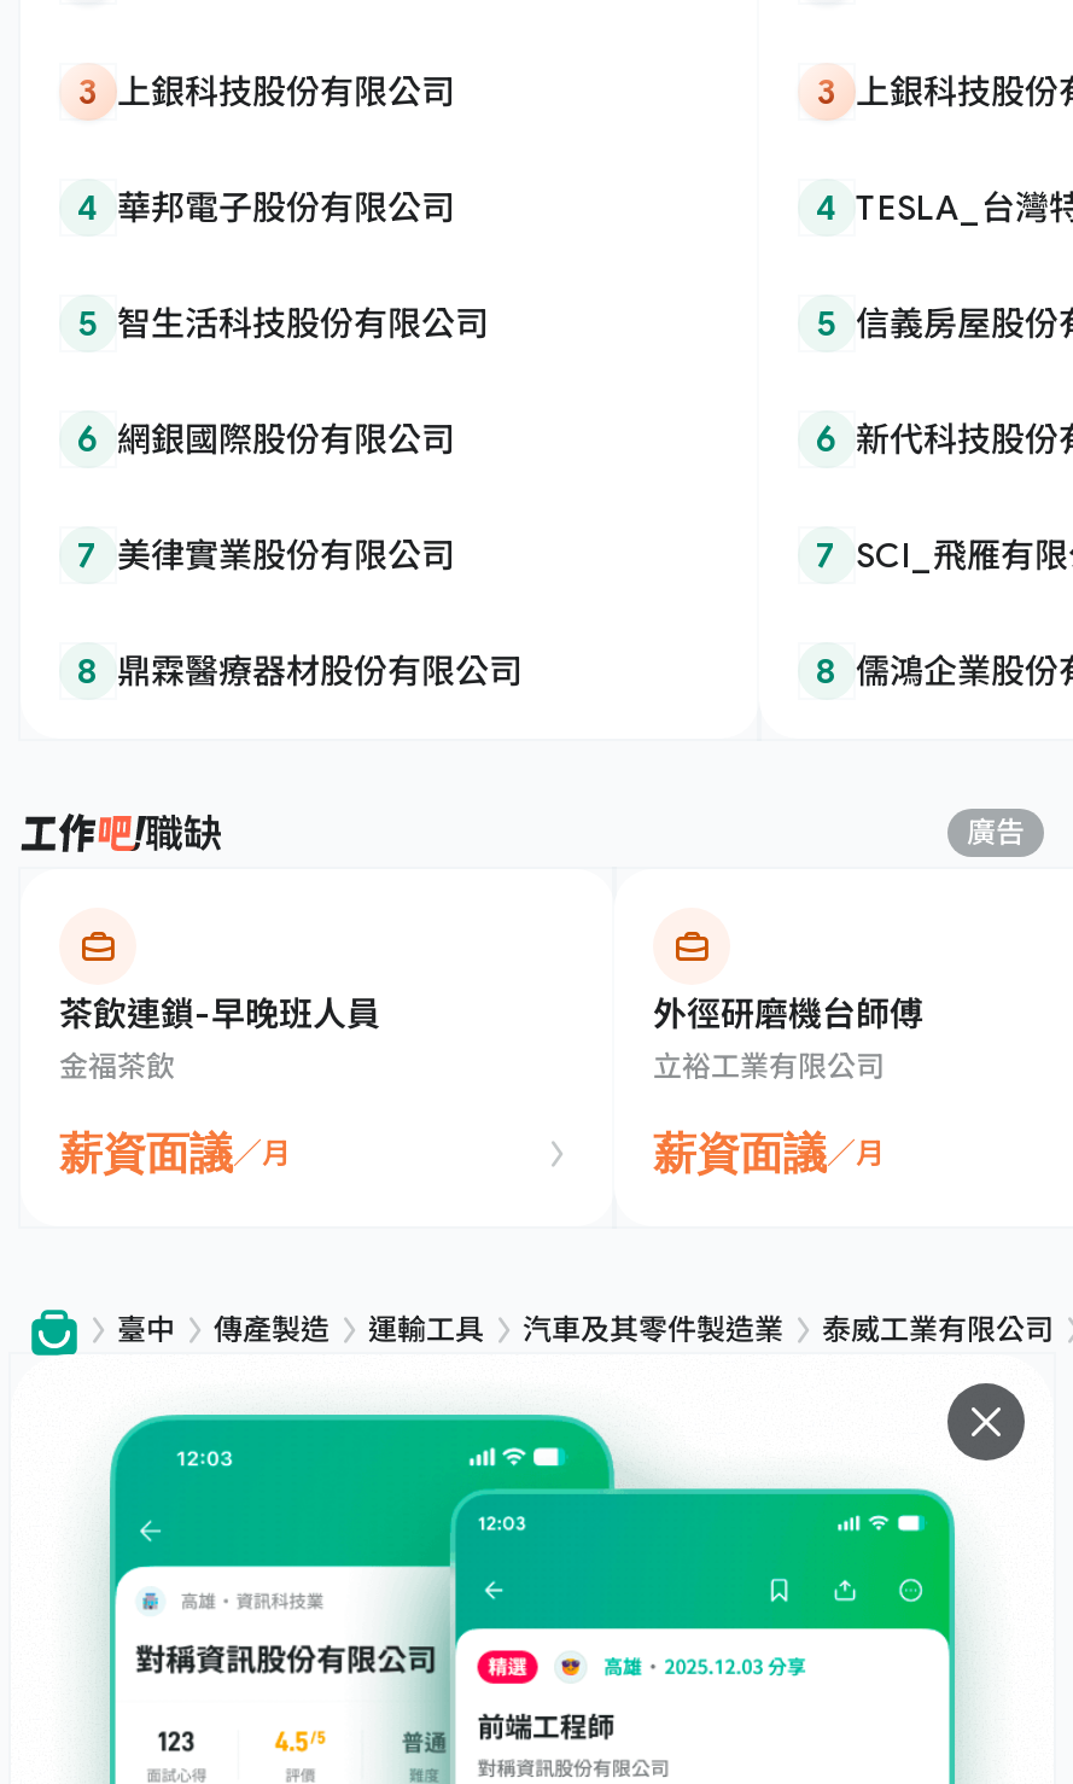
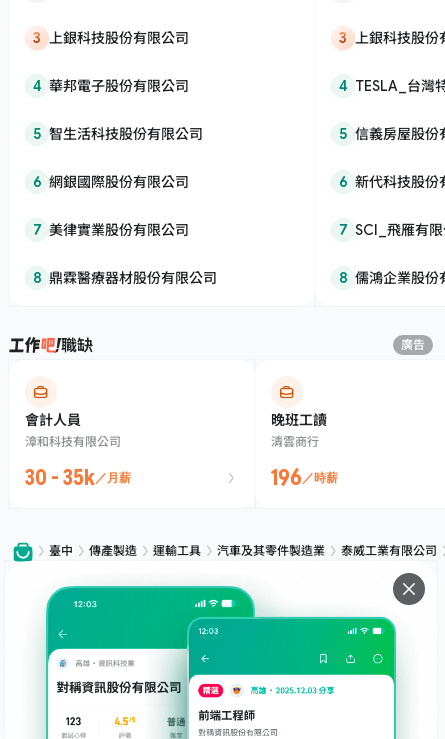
[59,992,380,1084] 茶飲連鎖-早晚班人員 | 金福茶飲 -> [25,411,121,449] 會計人員 | 漳和科技有限公司
[653,992,923,1084] 外徑研磨機台師傅 | 立裕工業有限公司 -> [271,411,327,449] 晚班工讀 | 清雲商行
[59,1127,291,1180] 薪資面議／月 -> [25,464,131,491] 30 - 35k／月薪
[653,1127,885,1180] 薪資面議／月 -> [271,464,338,491] 196／時薪

